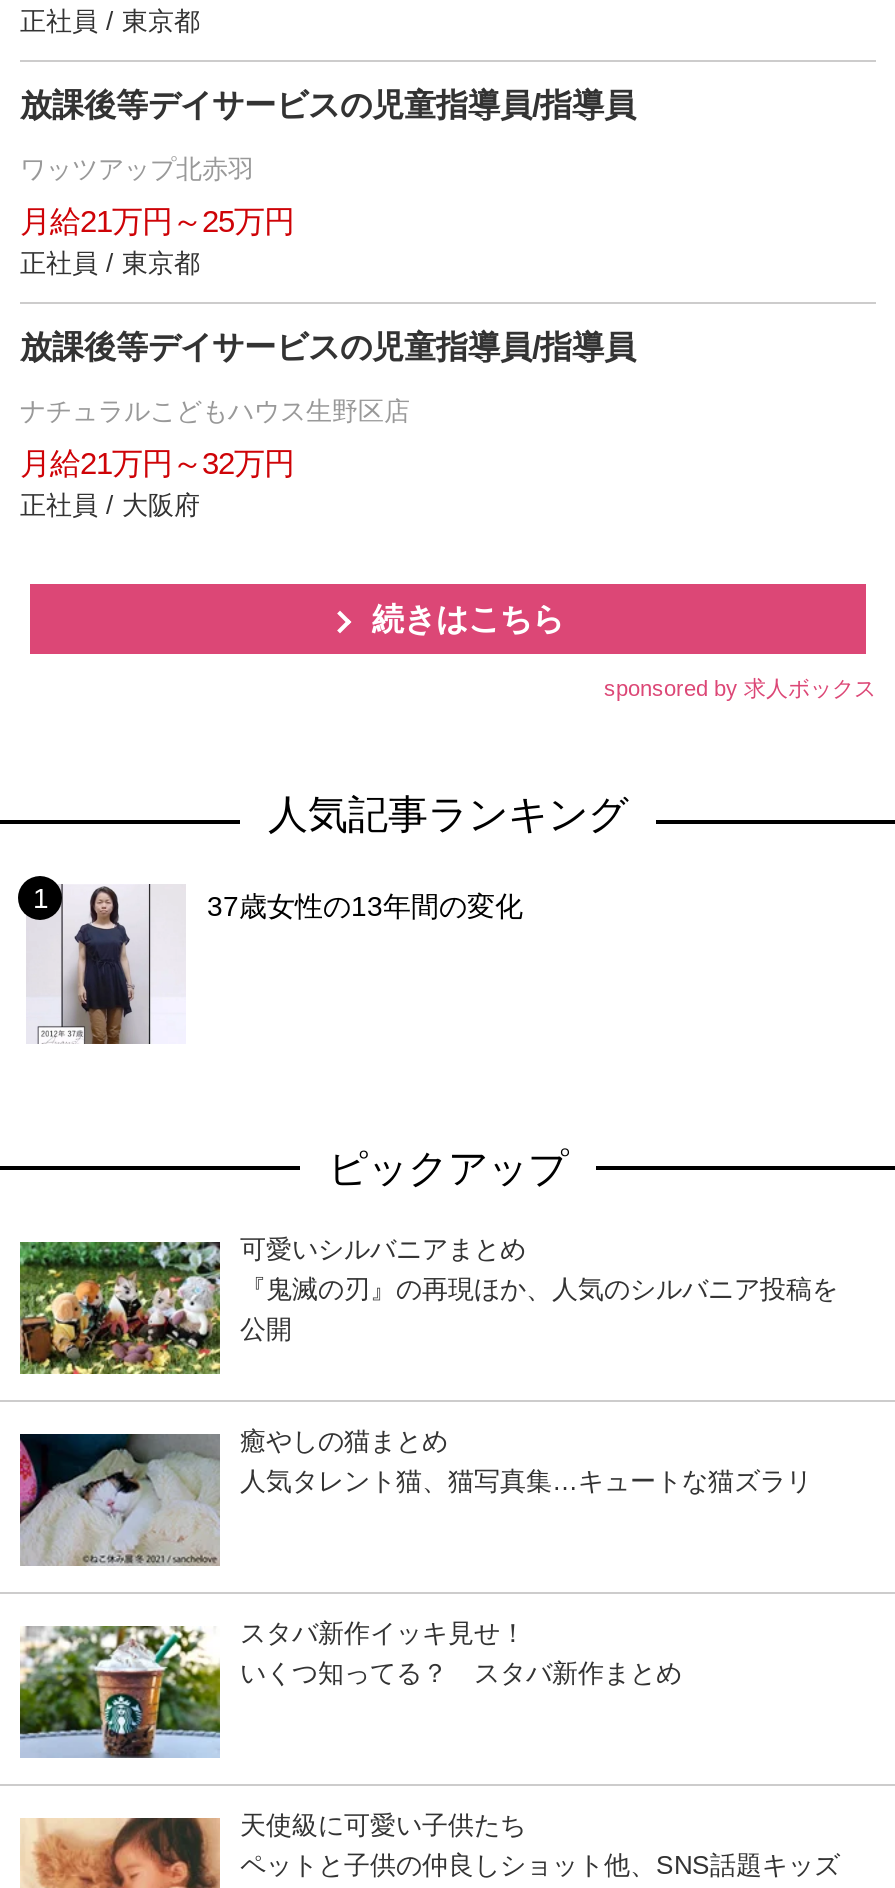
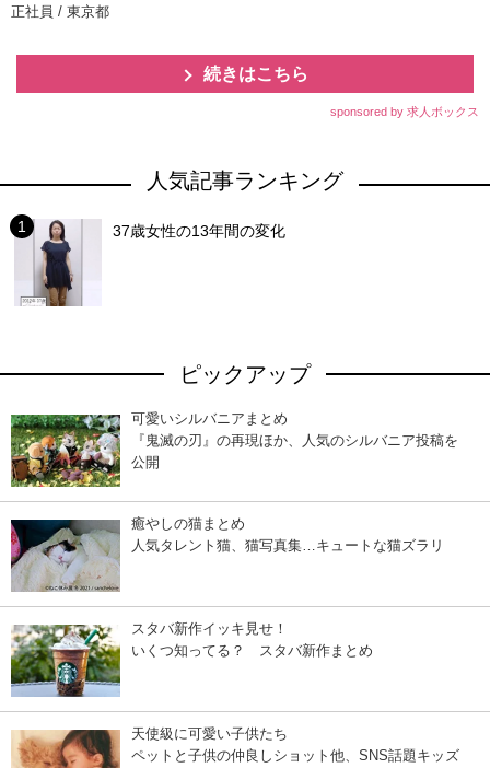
[20,88,636,520] 放課後等デイサービスの児童指導員/指導員 | ワッツアップ北赤羽 | 月給21万円～25万円 | 正社員 / 東京都 | 放課後等デイサービスの児童指導員/指導員 | ナチュラルこどもハウス生野区店 | 月給21万円～32万円 | 正社員 / 大阪府 -> none

